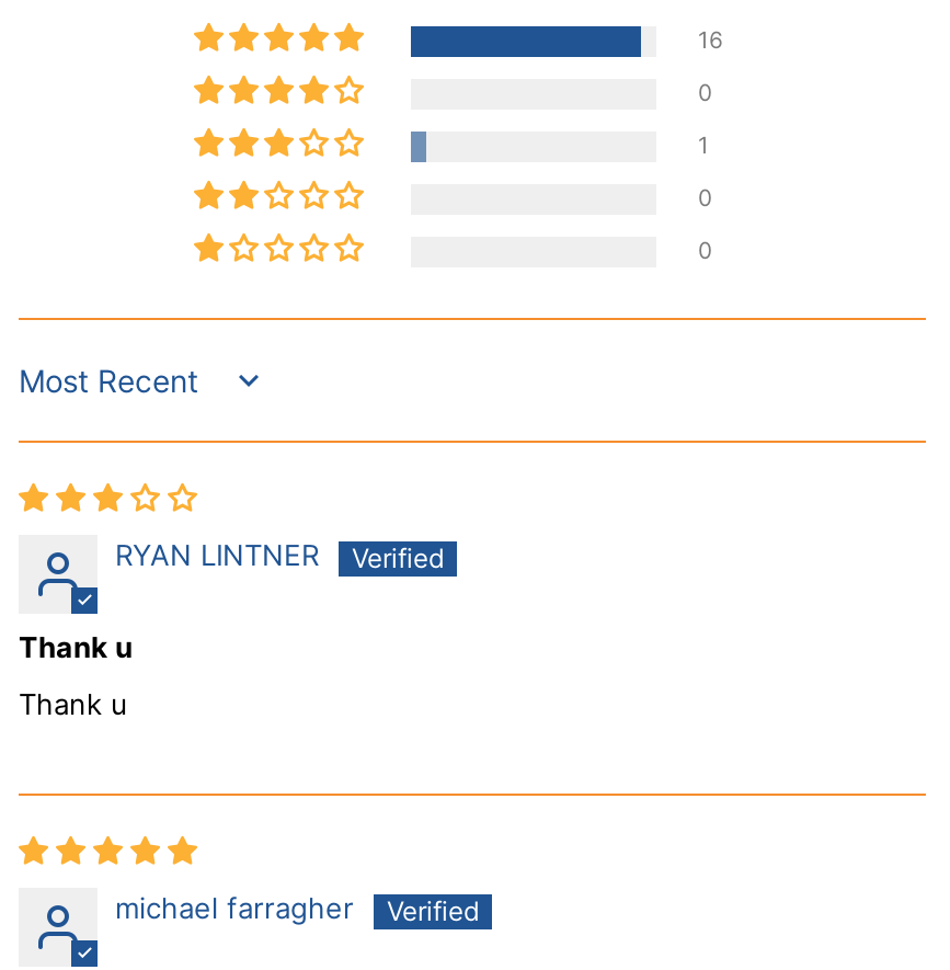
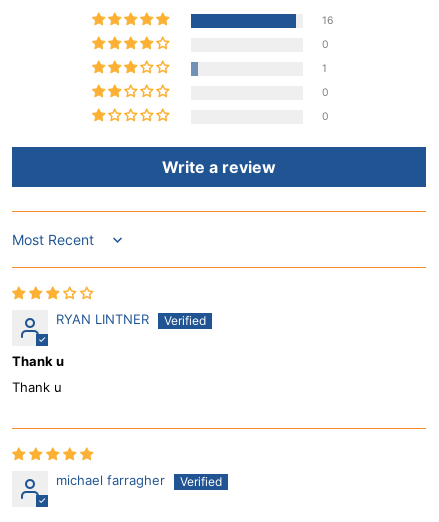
none -> [162,157,276,177] Write a review

